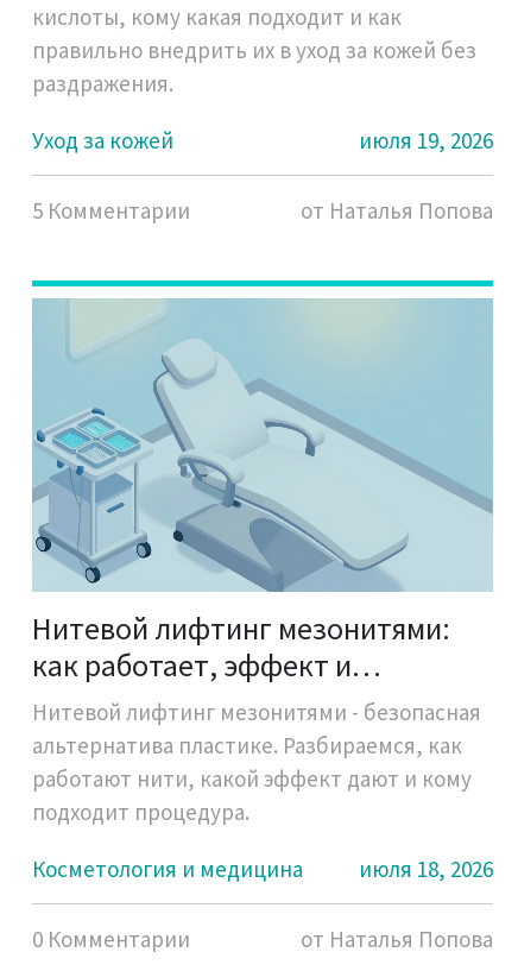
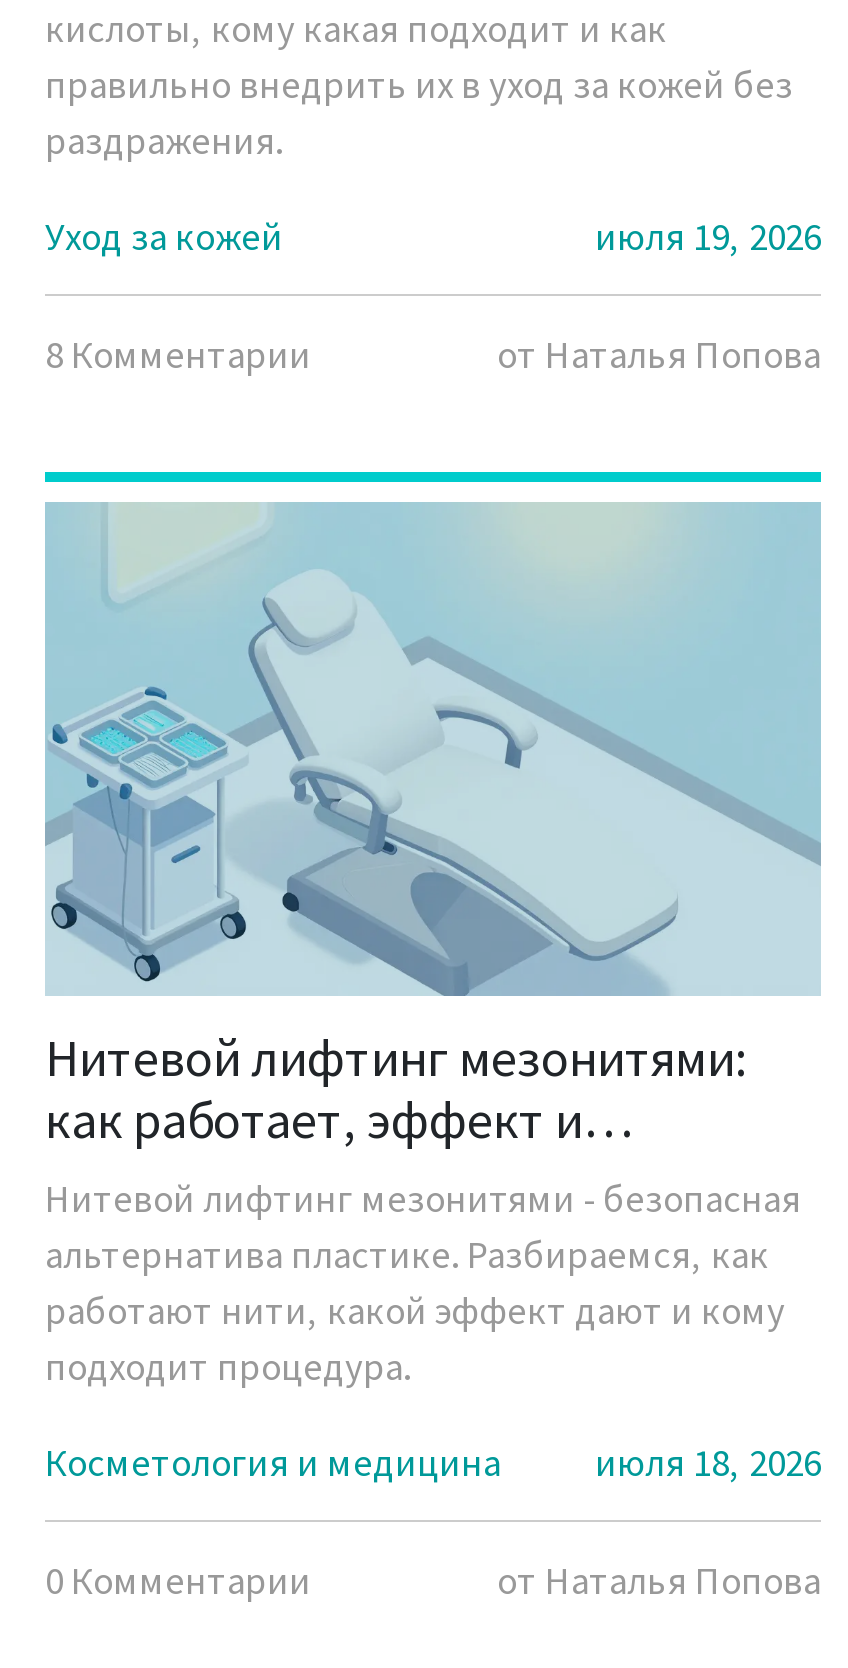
[32,196,190,225] 5 Комментарии -> [45,330,311,378] 8 Комментарии

